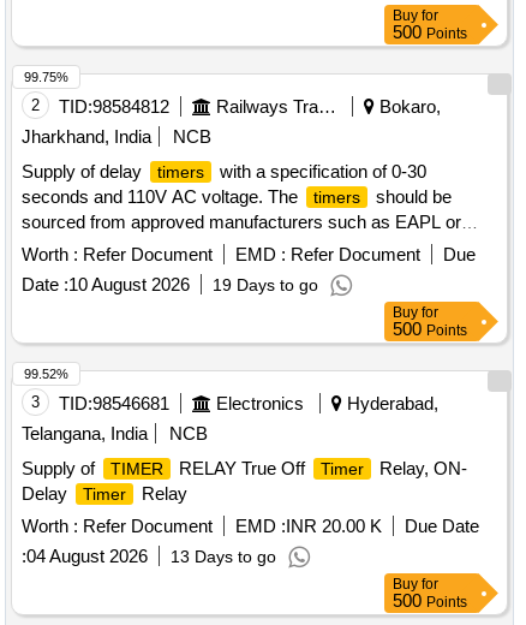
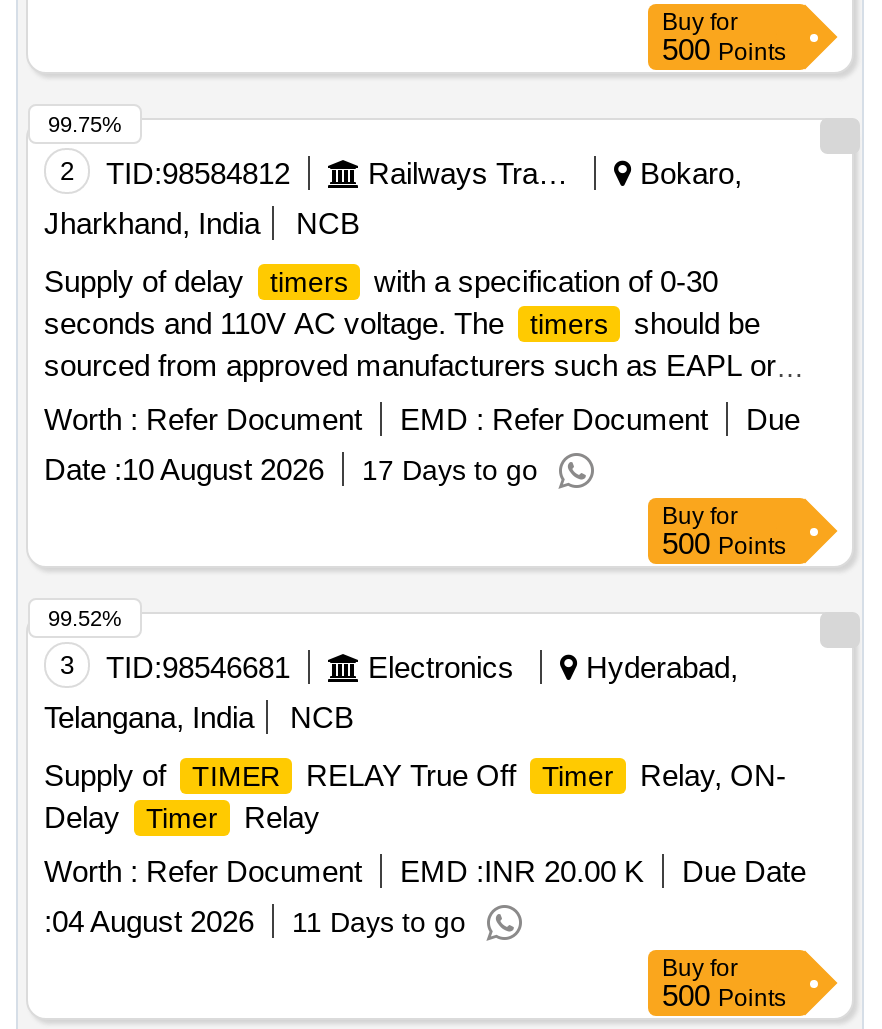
[22,274,318,295] Date : 10 August 2026 19 Days to go -> [44,452,538,486] Date : 10 August 2026 17 Days to go
[22,546,276,566] :04 August 2026 13 Days to go -> [44,904,466,938] :04 August 2026 11 Days to go

